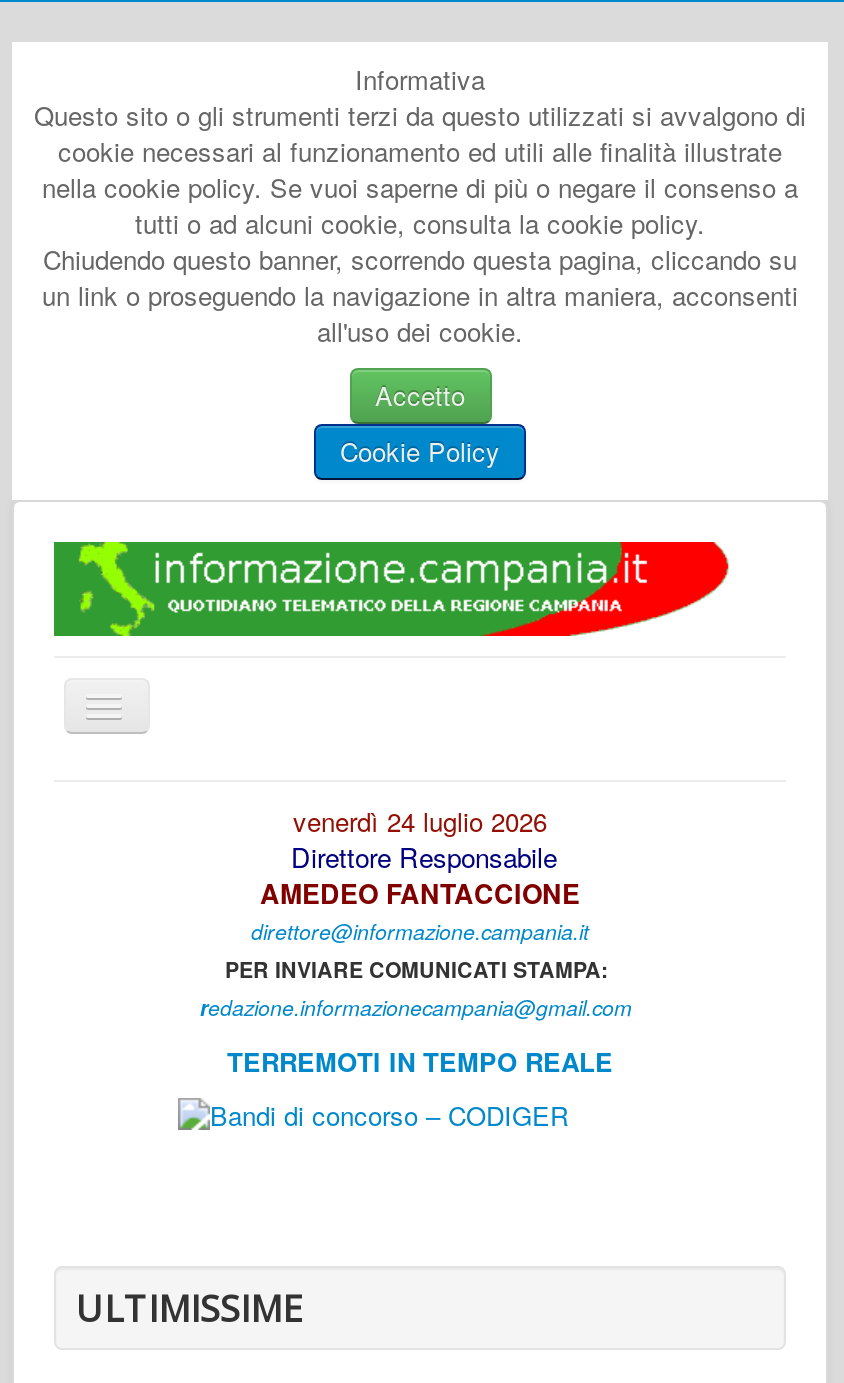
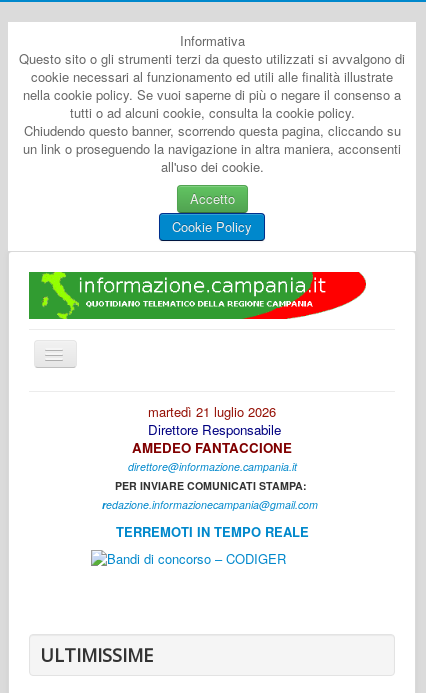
[293,802,547,840] venerdì 24 luglio 2026 -> [148,402,276,421] martedì 21 luglio 2026

